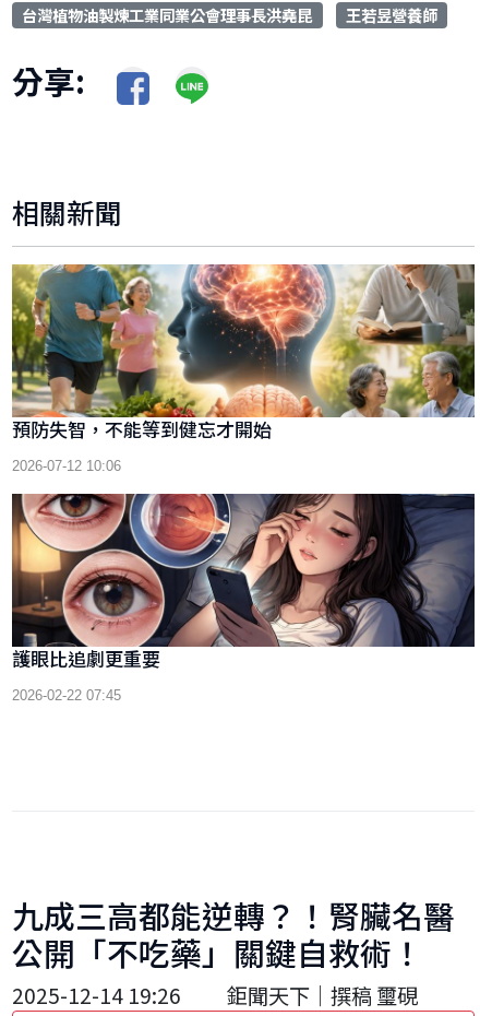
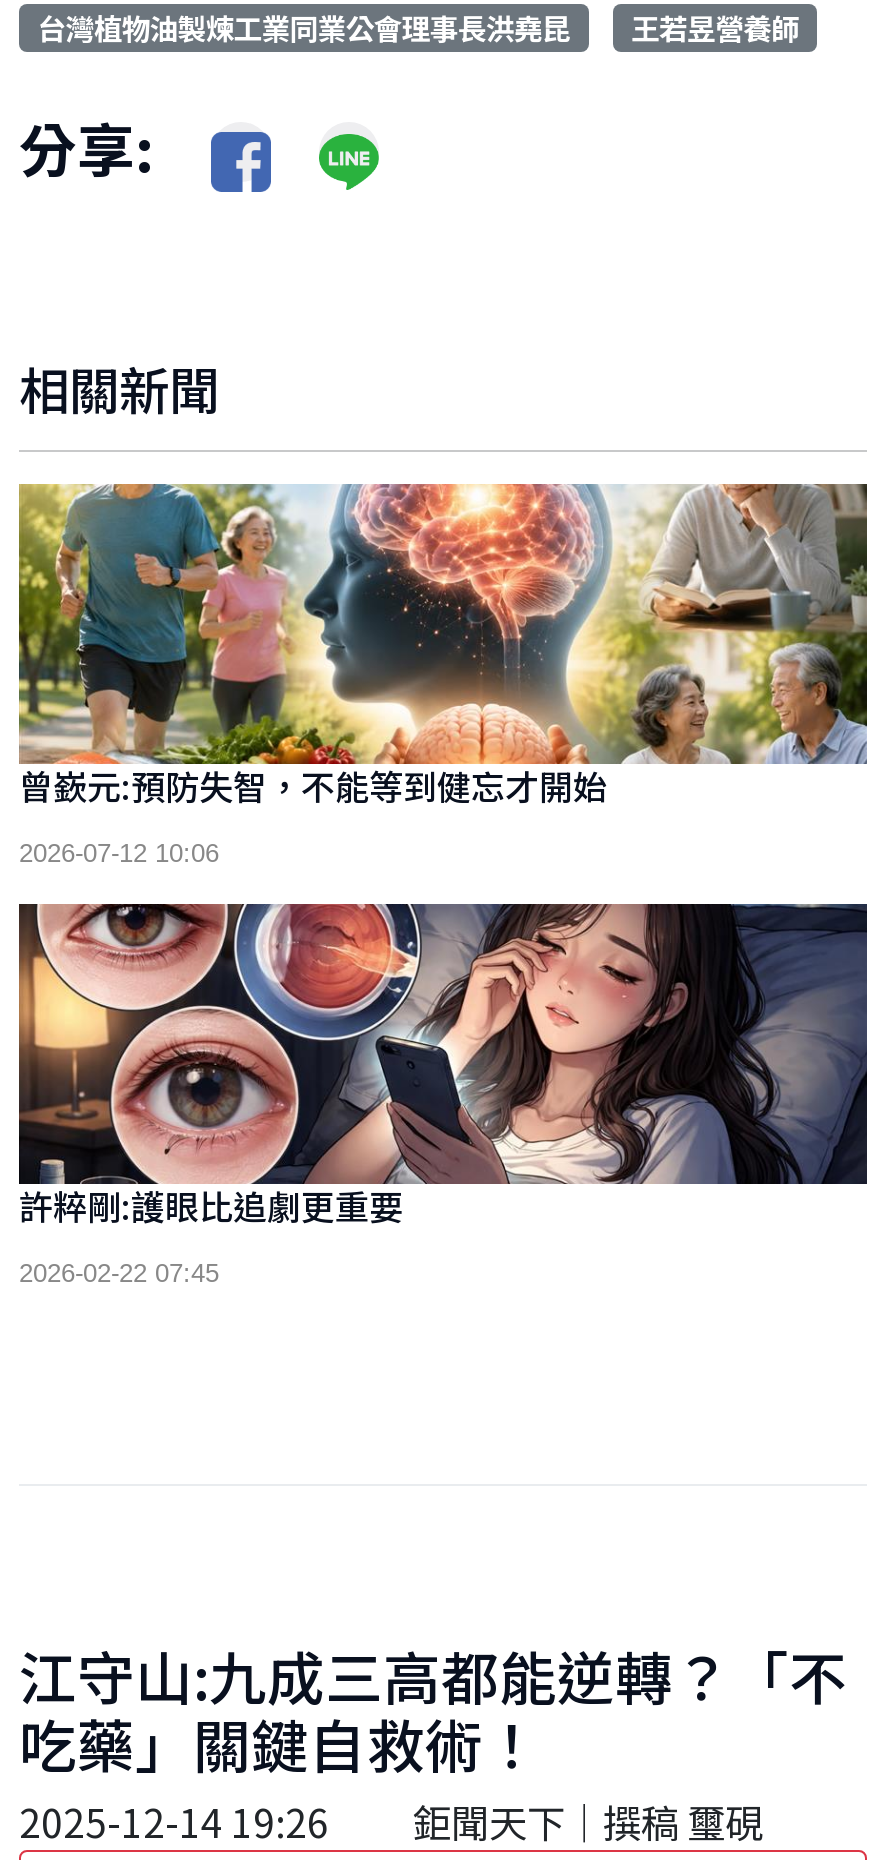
[12,415,272,443] 預防失智，不能等到健忘才開始 -> [19,760,607,810] 曾嶔元:預防失智，不能等到健忘才開始
[12,645,160,672] 護眼比追劇更重要 -> [19,1180,403,1230] 許粹剛:護眼比追劇更重要
[12,893,455,975] 九成三高都能逆轉？！腎臟名醫 | 公開「不吃藥」關鍵自救術！ -> [19,1634,847,1784] 江守山:九成三高都能逆轉？「不 | 吃藥」關鍵自救術！

